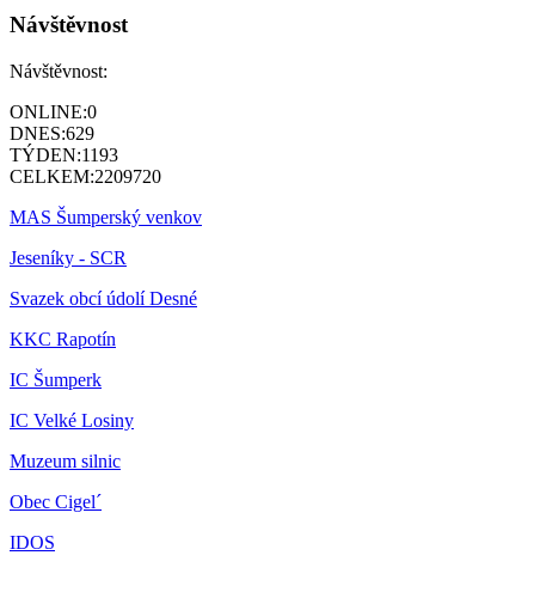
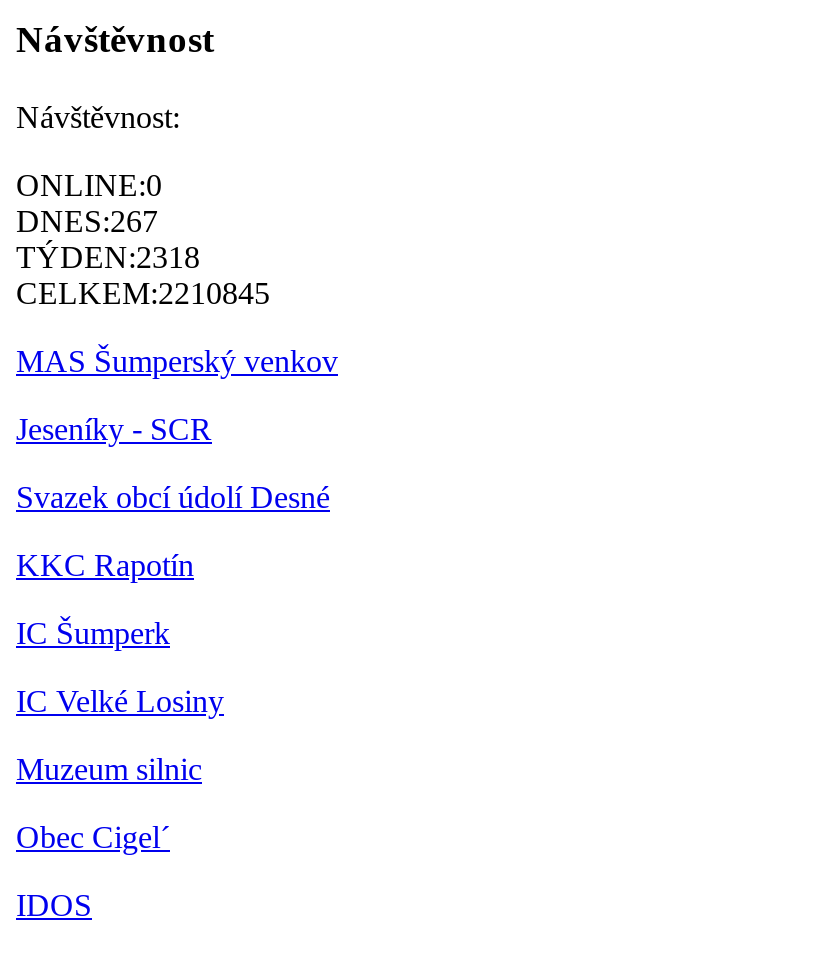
[10,123,94,143] DNES:629 -> [16,203,158,237] DNES:267
[10,144,118,165] TÝDEN:1193 -> [16,239,200,273] TÝDEN:2318
[10,166,161,186] CELKEM:2209720 -> [16,275,270,309] CELKEM:2210845

